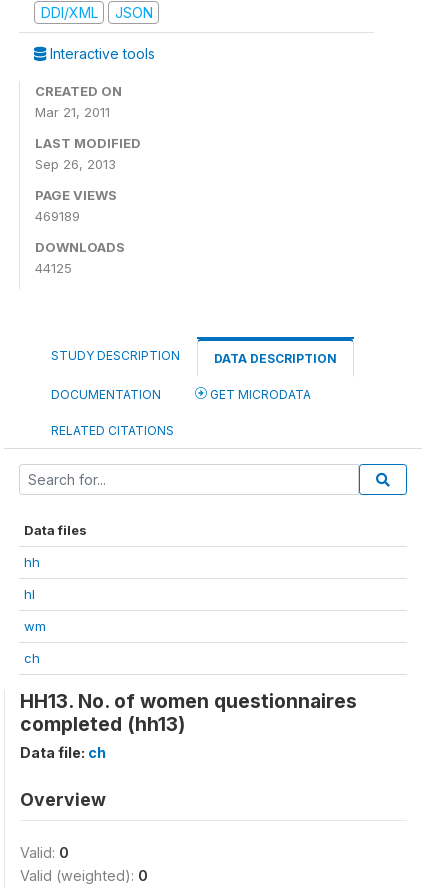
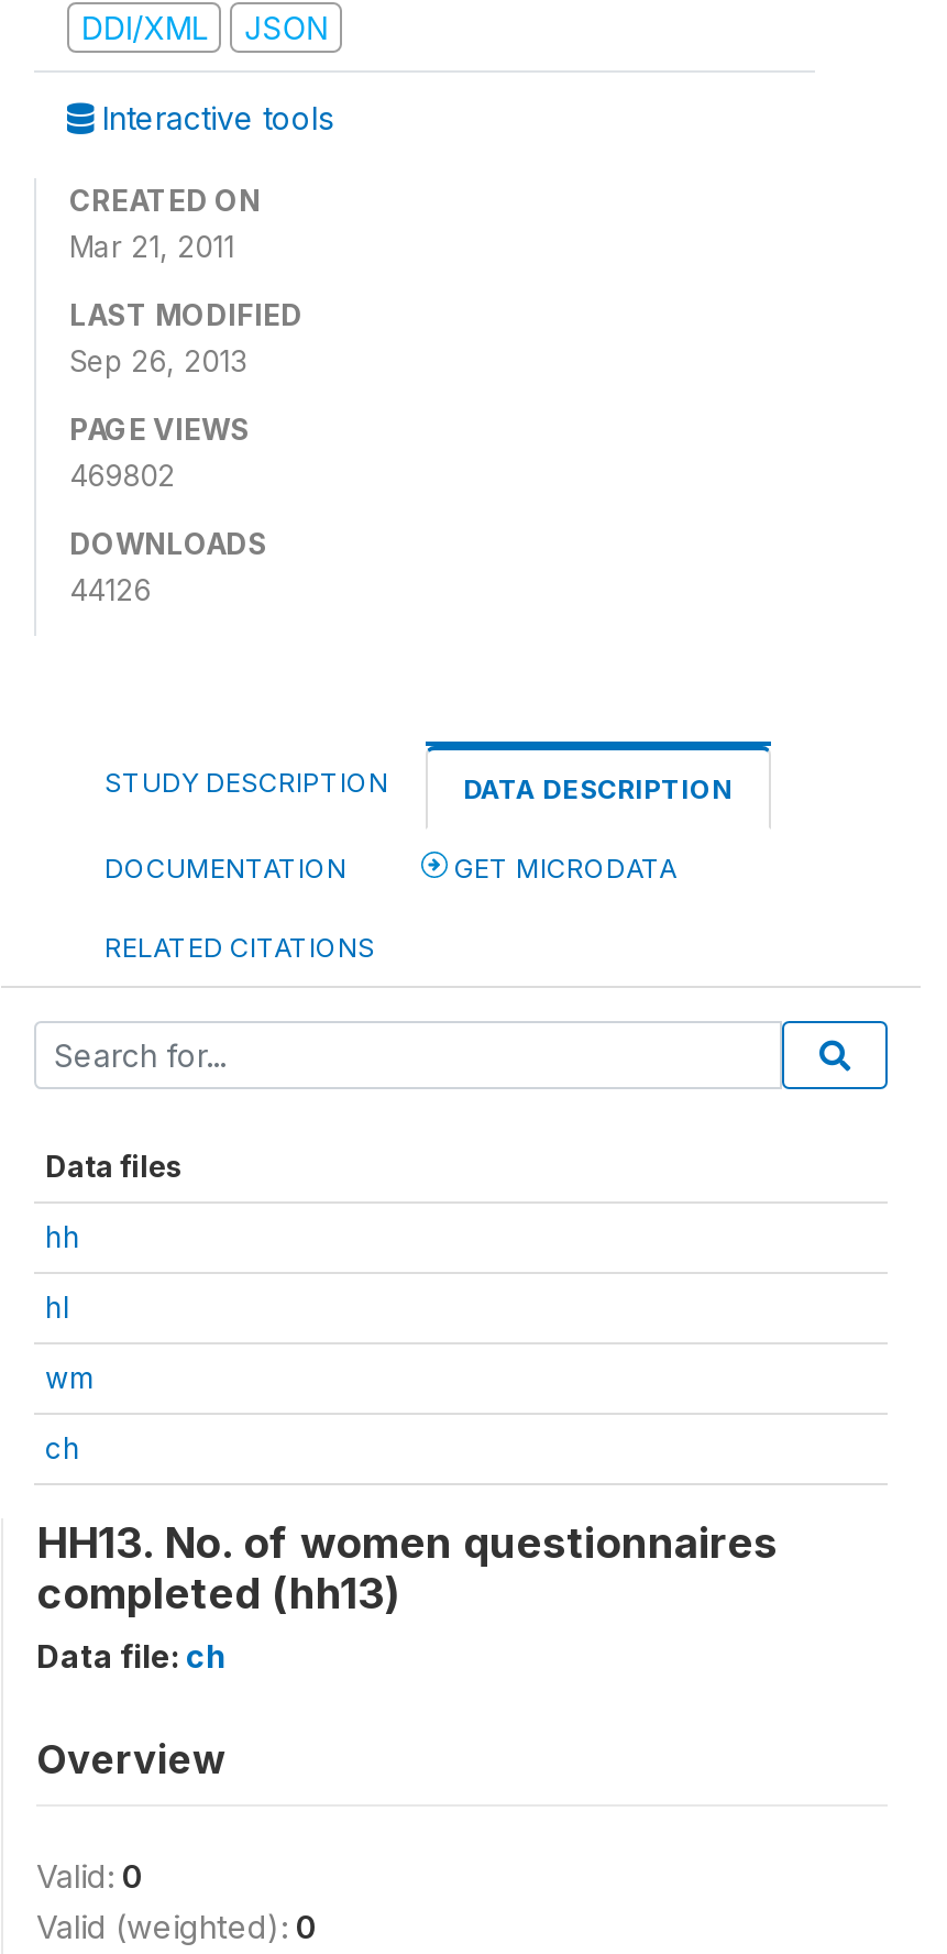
[35,208,80,224] 469189 -> [69,458,175,493] 469802
[35,260,72,276] 44125 -> [69,572,151,607] 44126

